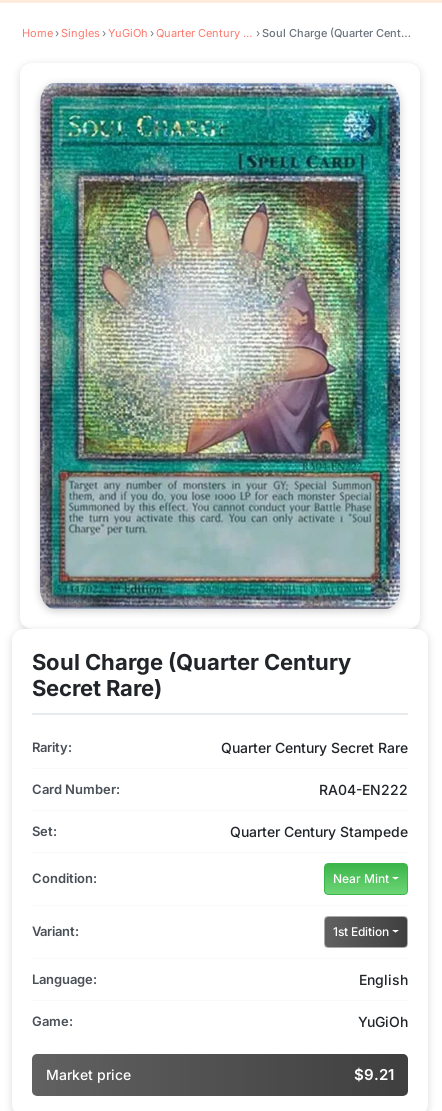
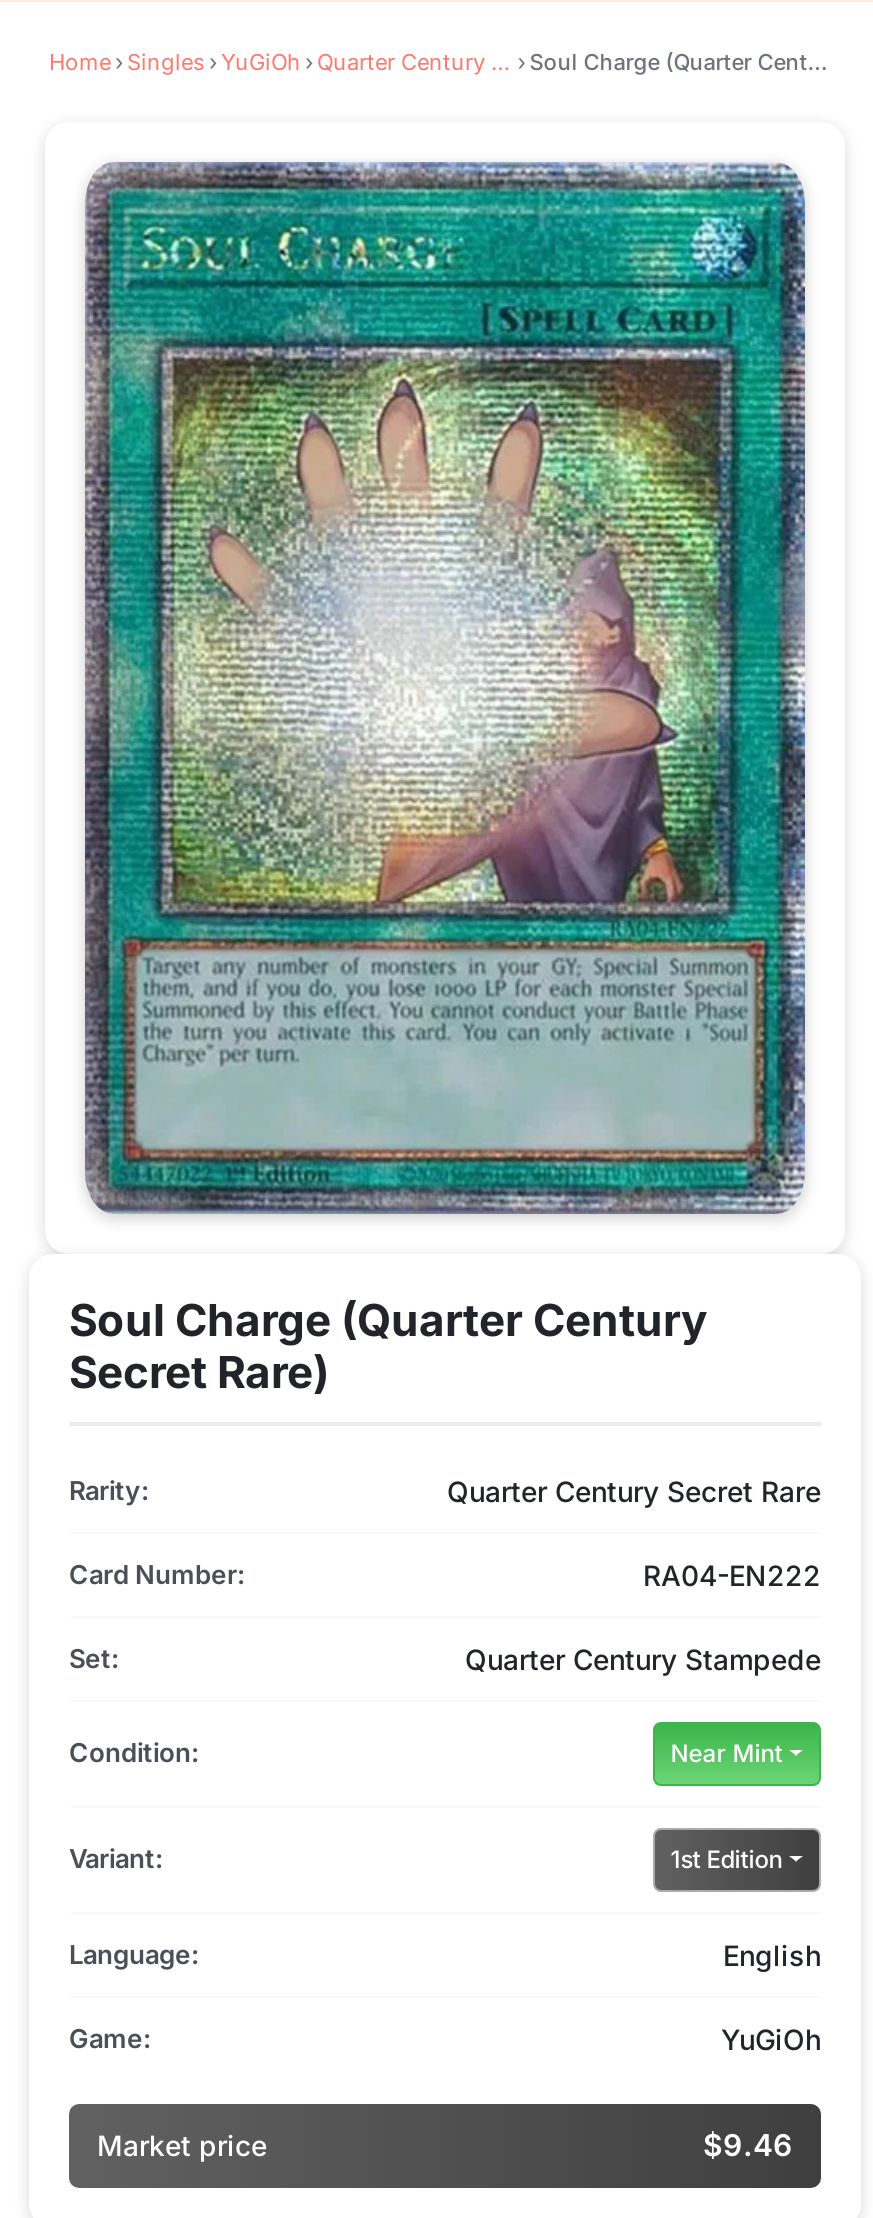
[354,1065,394,1084] $9.21 -> [703,2125,793,2163] $9.46

